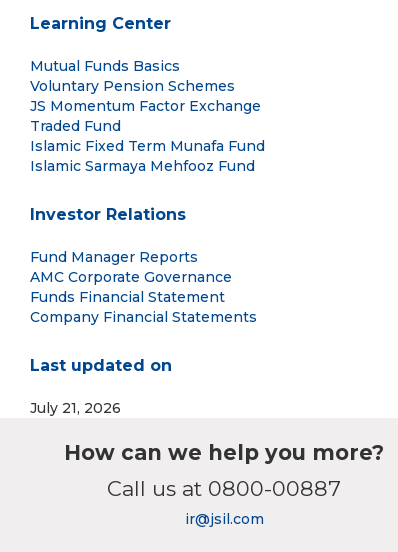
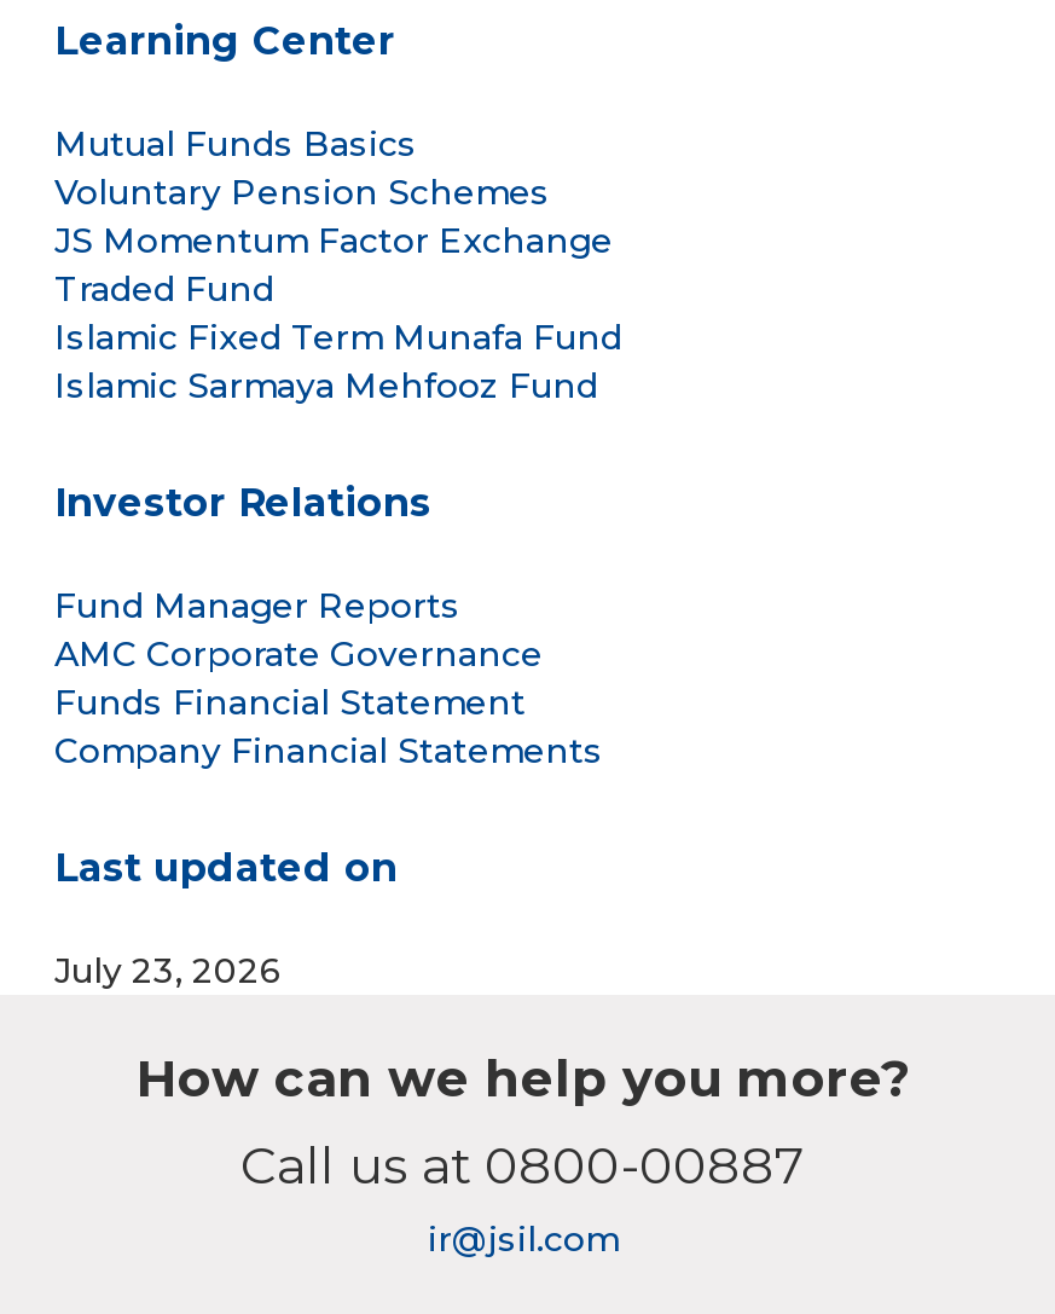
[30,398,121,416] July 21, 2026 -> [54,948,282,991] July 23, 2026

